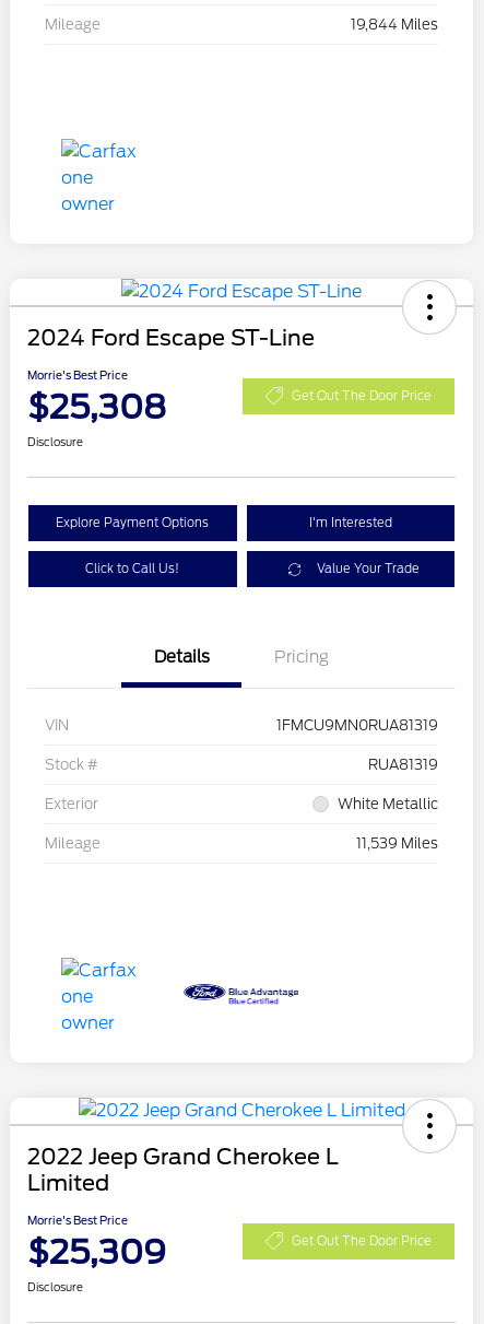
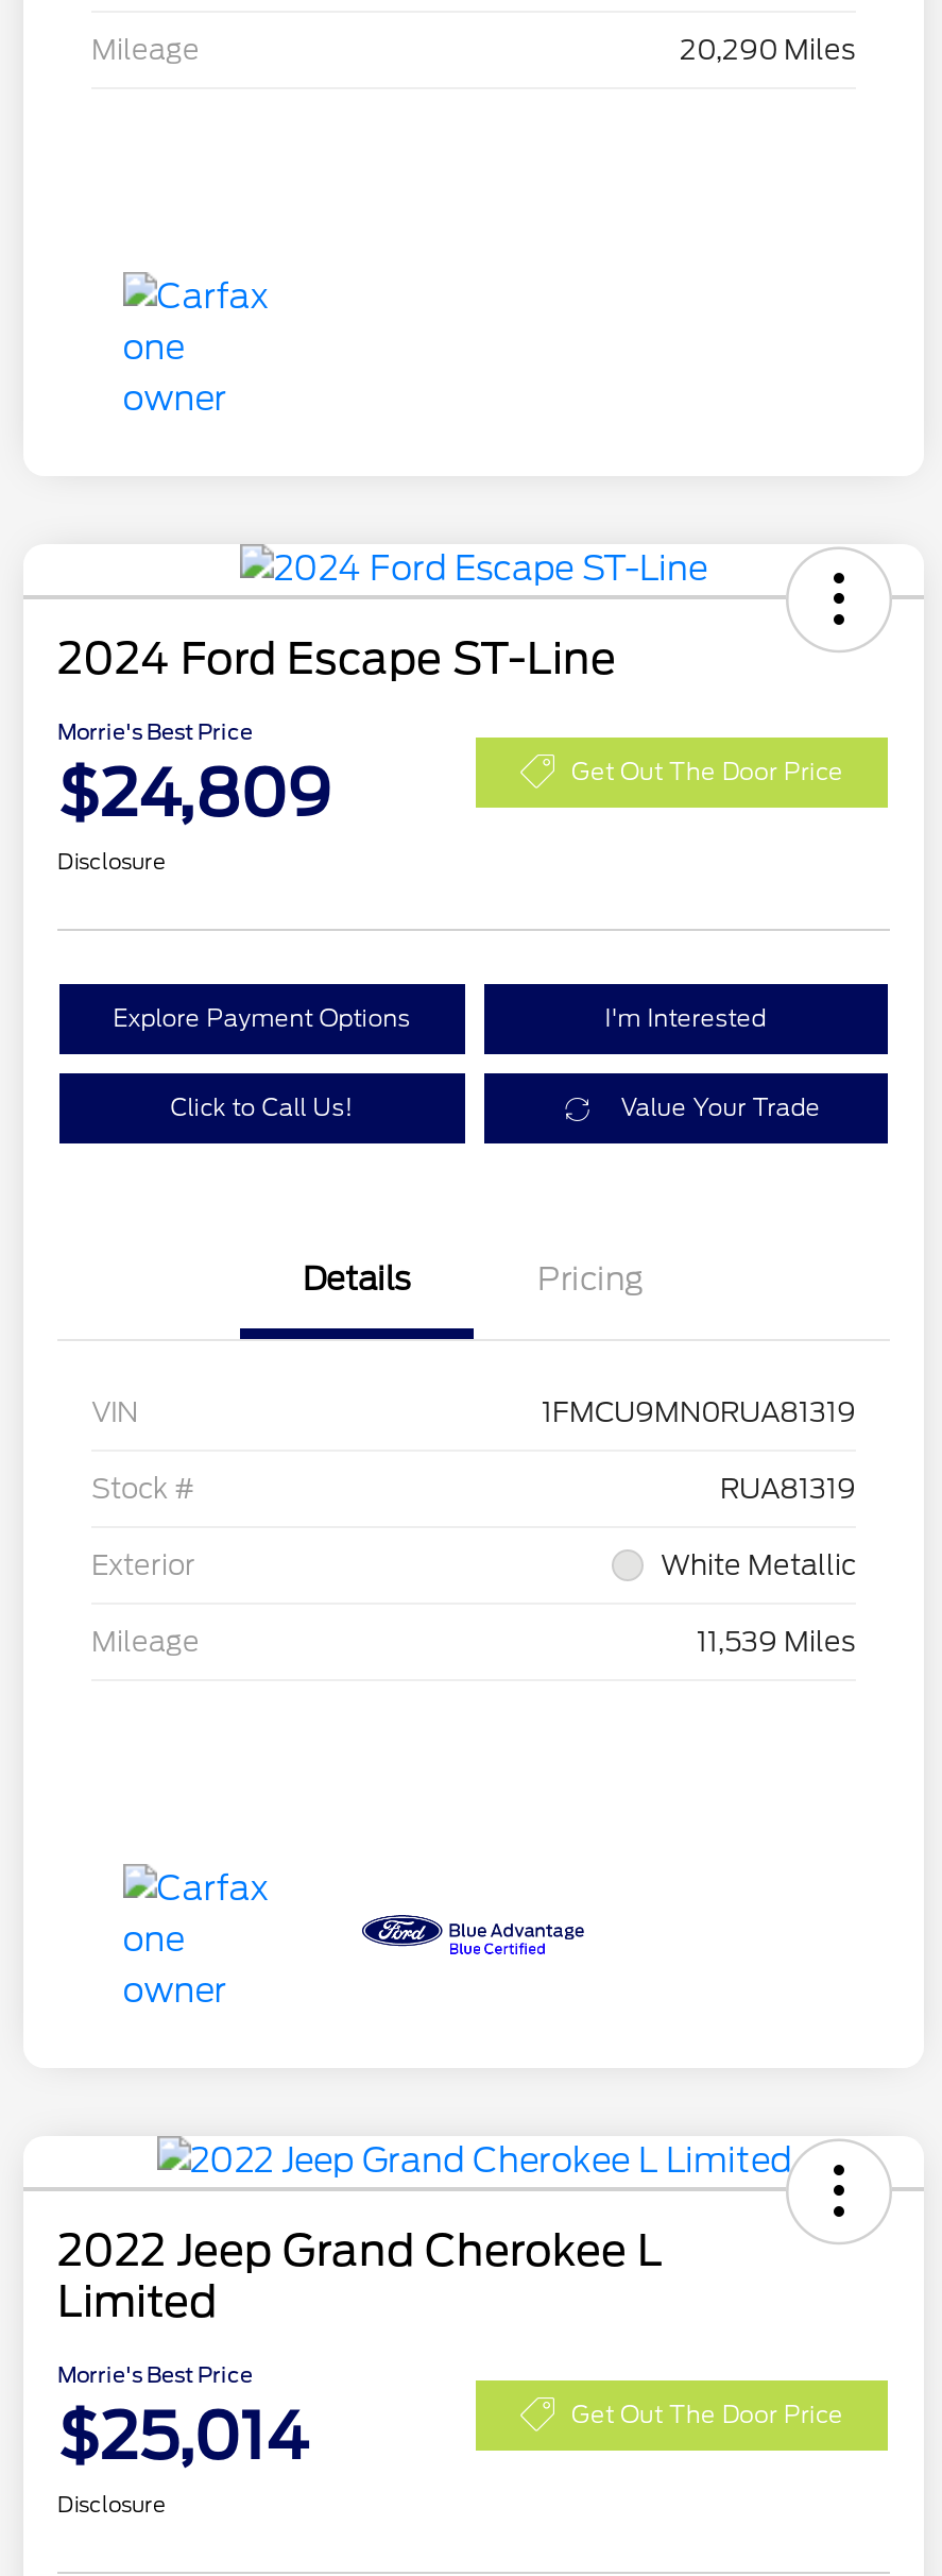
[351,17,438,33] 19,844 Miles -> [680,34,856,66] 20,290 Miles
[27,387,166,427] $25,308 -> [57,755,331,831] $24,809
[27,1232,166,1272] $25,309 -> [57,2398,308,2474] $25,014

